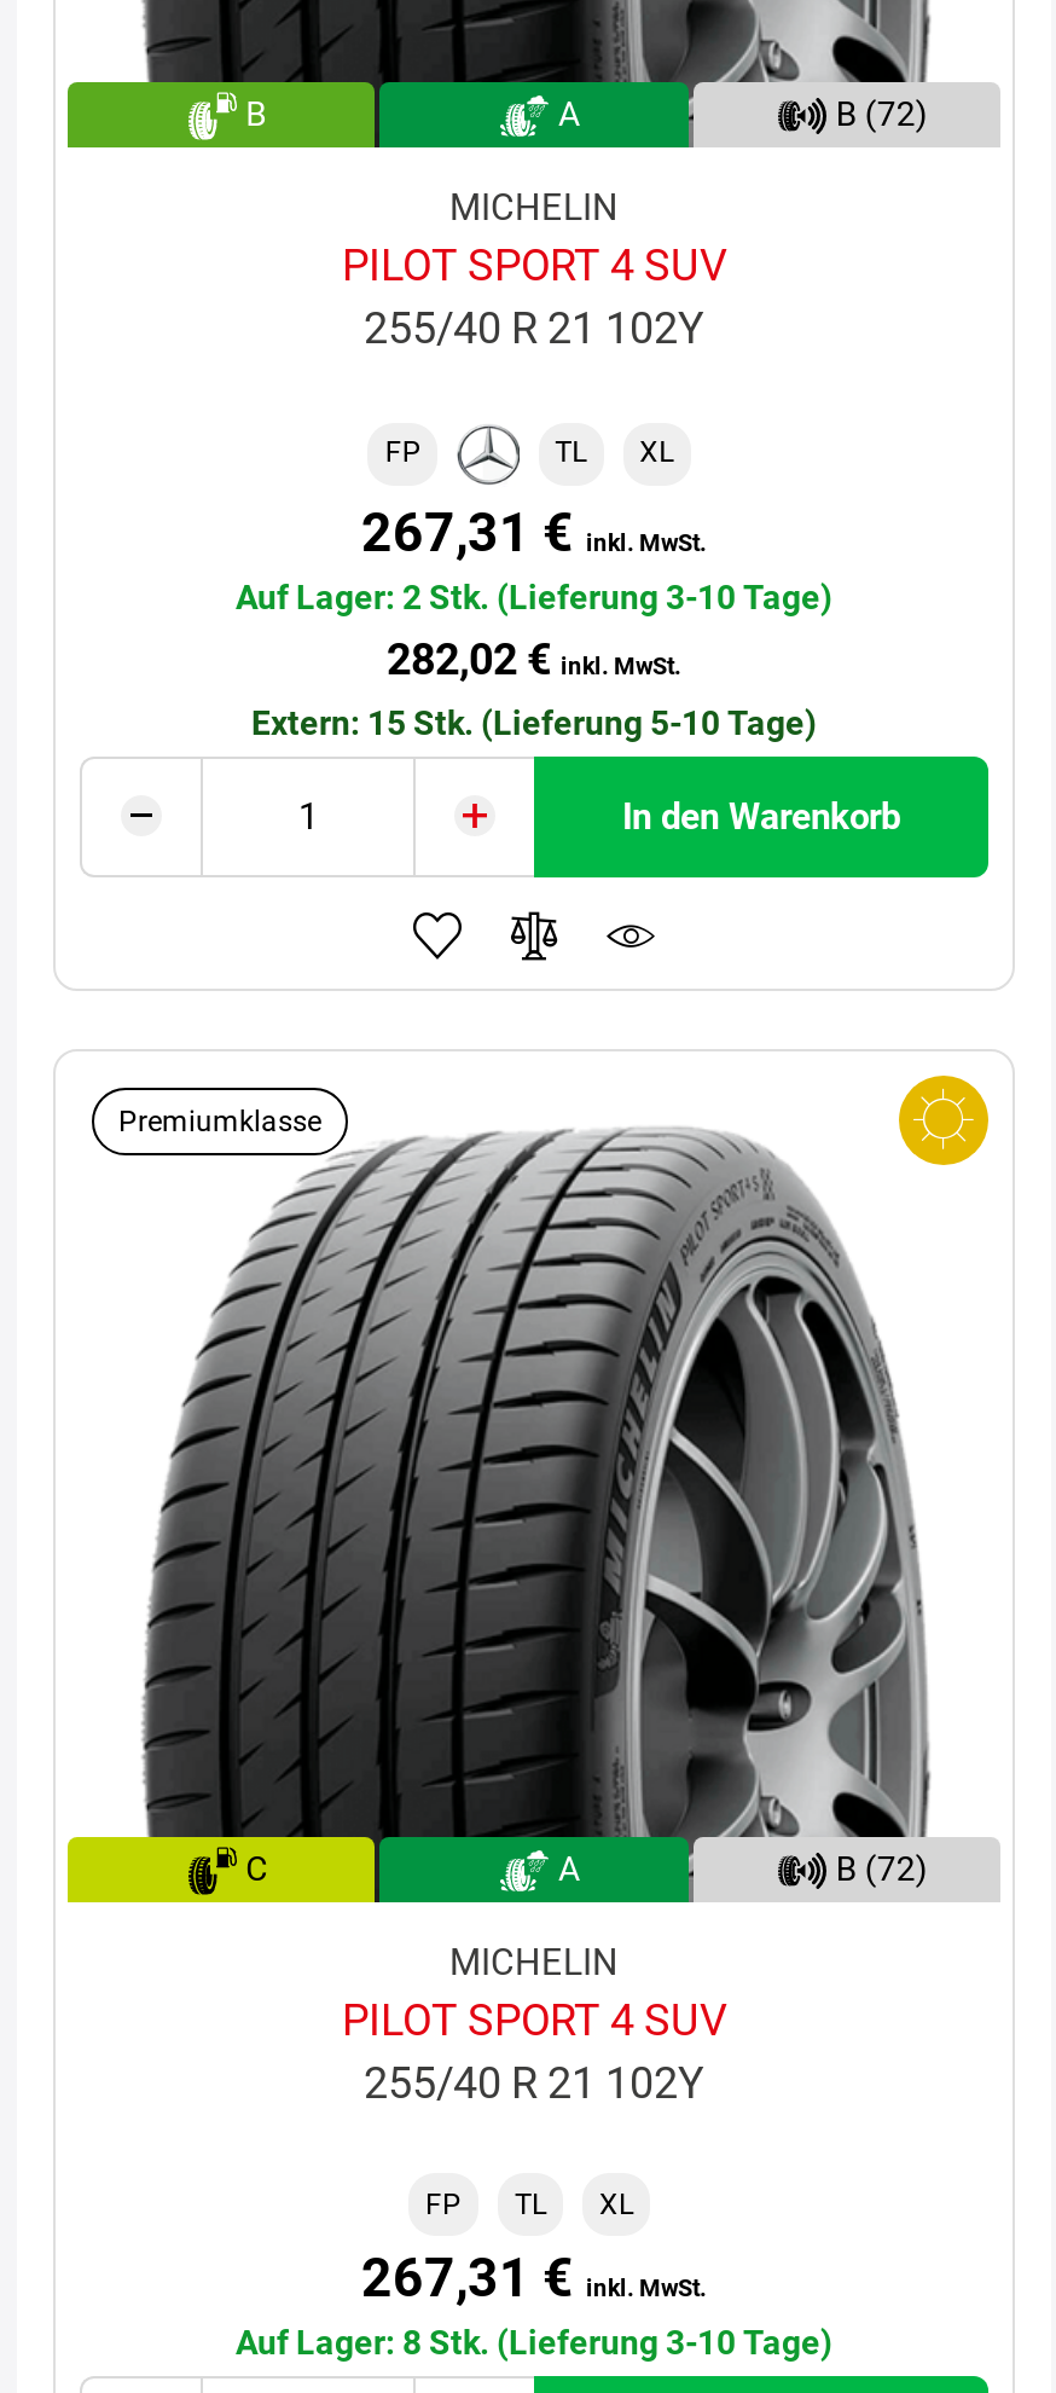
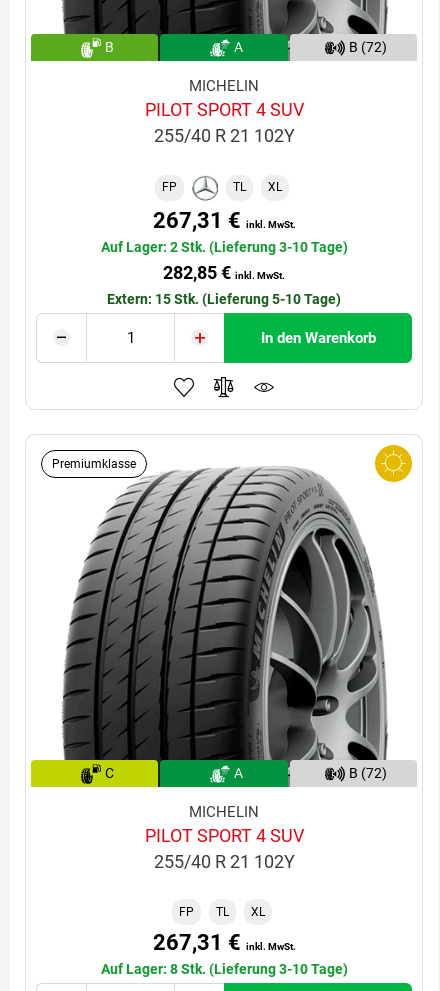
[387,633,681,684] 282,02 €inkl. MwSt. -> [163,262,285,283] 282,85 €inkl. MwSt.

